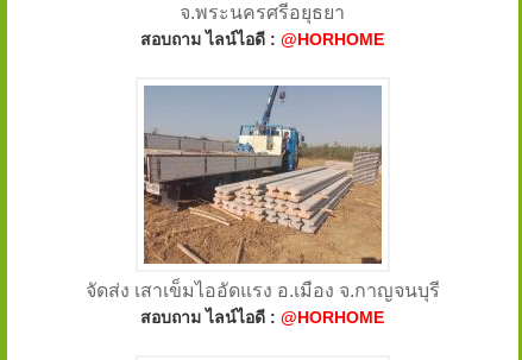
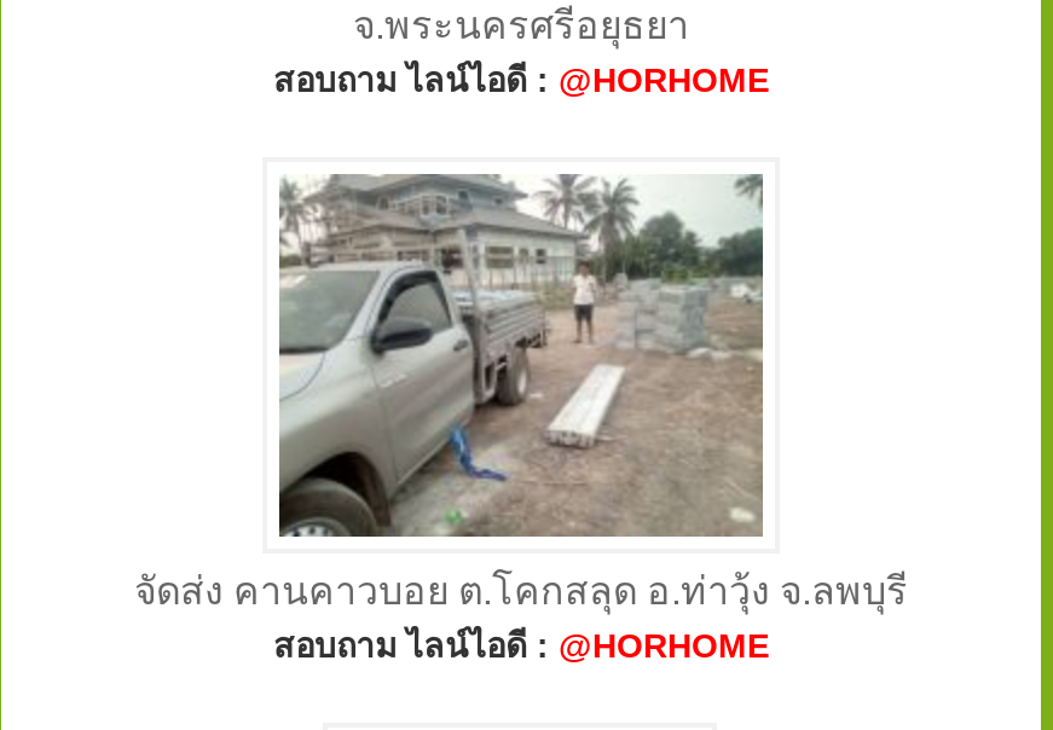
[86,84,440,301] [image] | จัดส่ง เสาเข็มไออัดแรง อ.เมือง จ.กาญจนบุรี -> [134,174,908,613] [image] | จัดส่ง คานคาวบอย ต.โคกสลุด อ.ท่าวุ้ง จ.ลพบุรี

